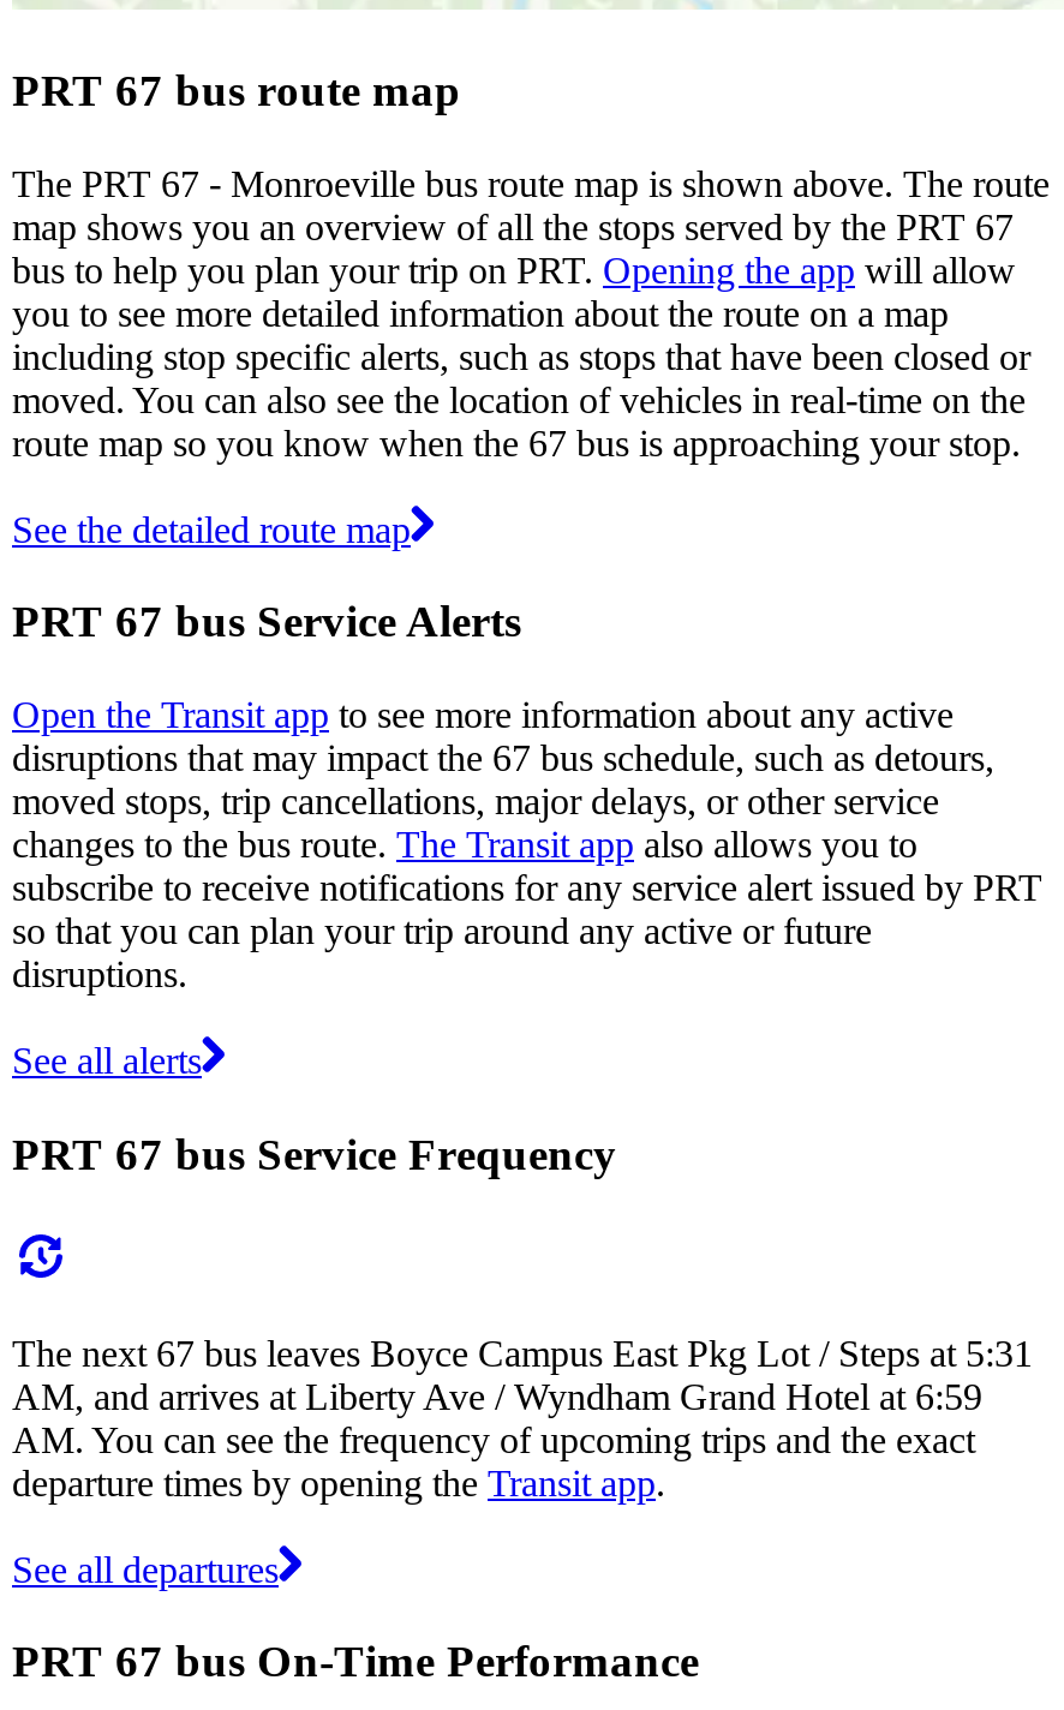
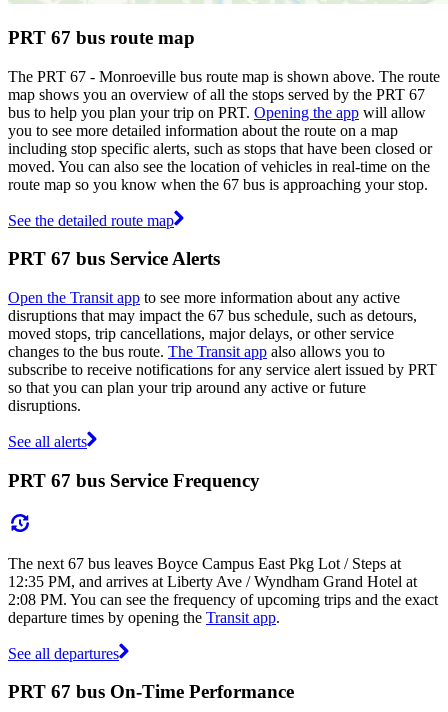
[12,1332,1033,1459] The next 67 bus leaves Boyce Campus East Pkg Lot / Steps at 5:31 | AM, and arrives at Liberty Ave / Wyndham Grand Hotel at 6:59 | AM. You can see the frequency of upcoming trips and the exact -> [8,554,438,607] The next 67 bus leaves Boyce Campus East Pkg Lot / Steps at | 12:35 PM, and arrives at Liberty Ave / Wyndham Grand Hotel at | 2:08 PM. You can see the frequency of upcoming trips and the exact

